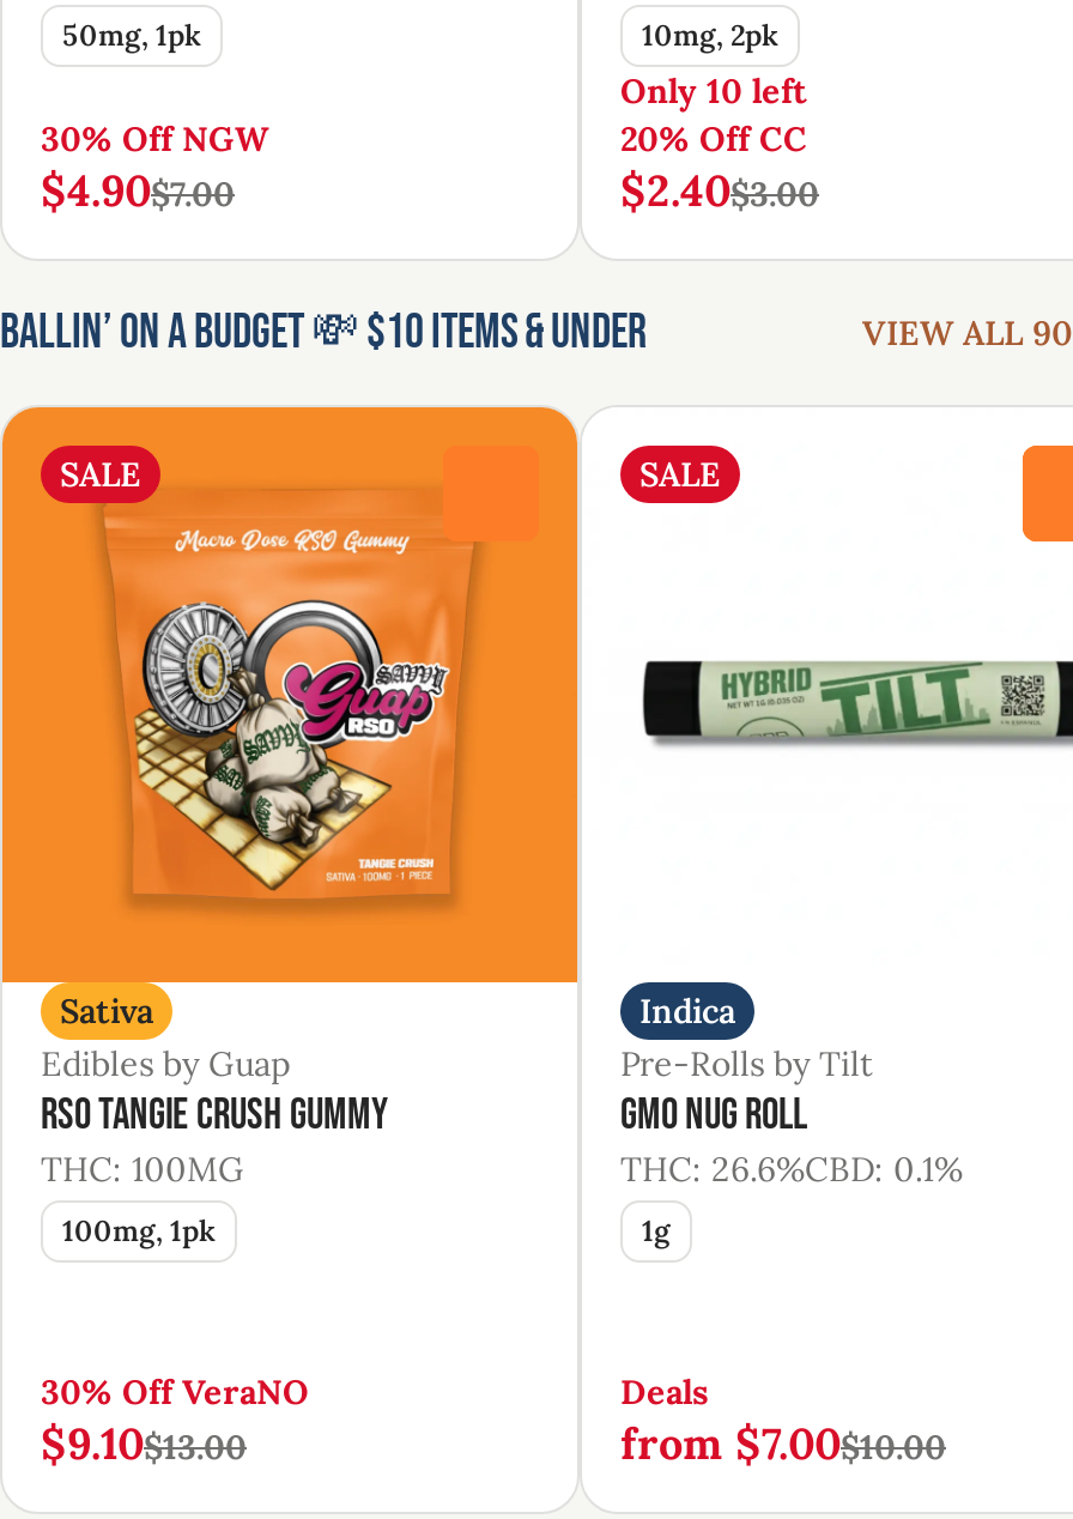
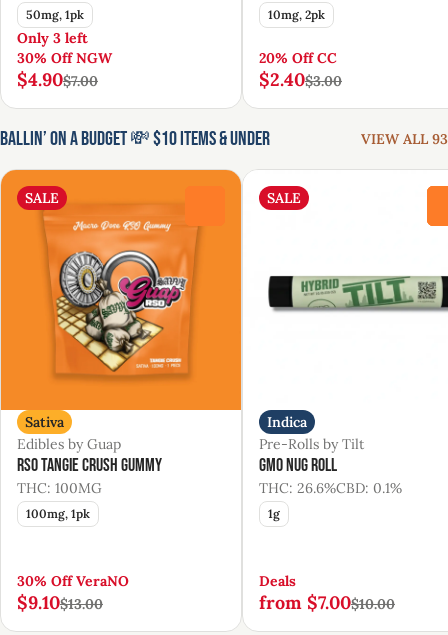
none -> [17,29,88,47] Only 3 left
[620,69,807,113] Only 10 left -> none
[862,311,1073,355] VIEW ALL 90 -> [361,130,448,148] VIEW ALL 93

